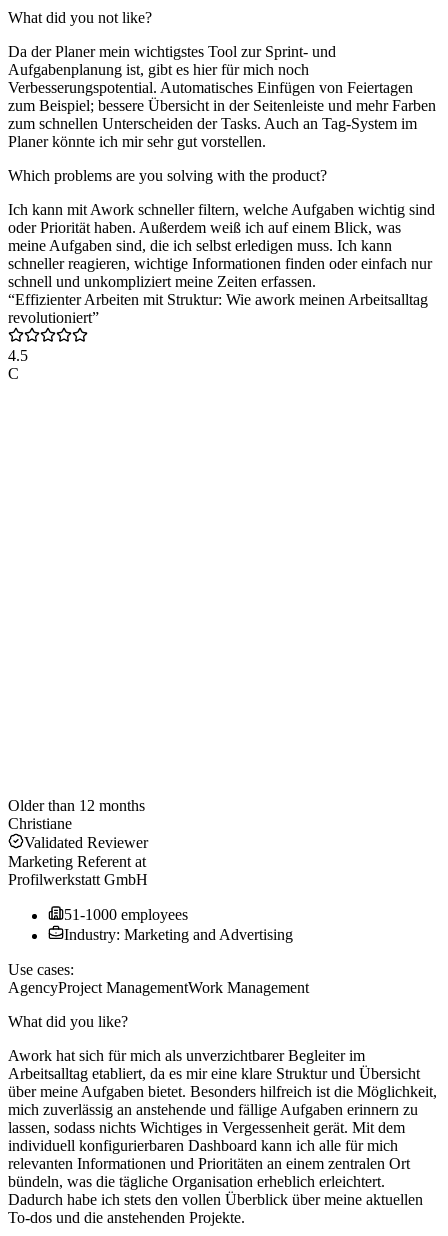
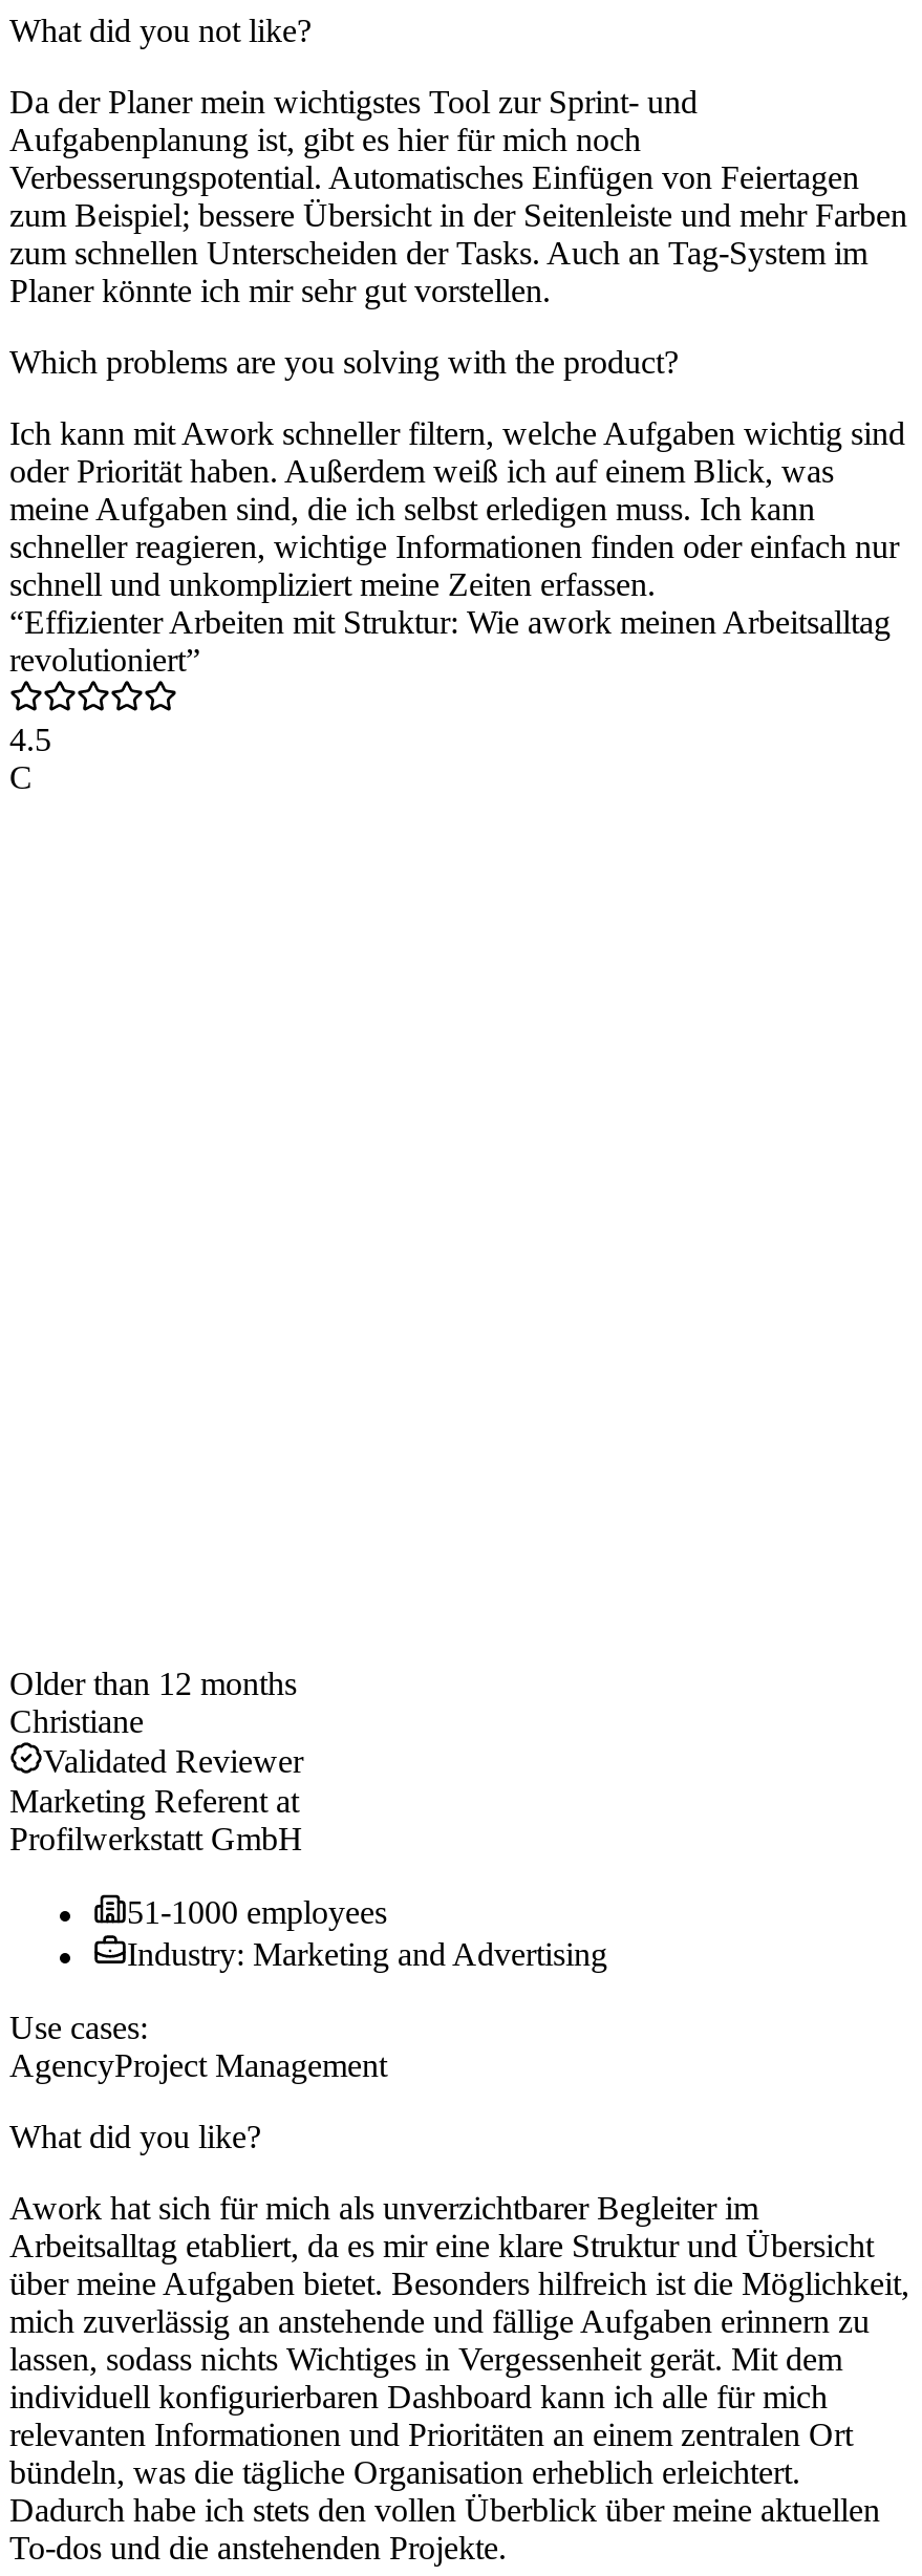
[8,979,309,996] AgencyProject ManagementWork Management -> [9,2048,387,2083] AgencyProject Management

